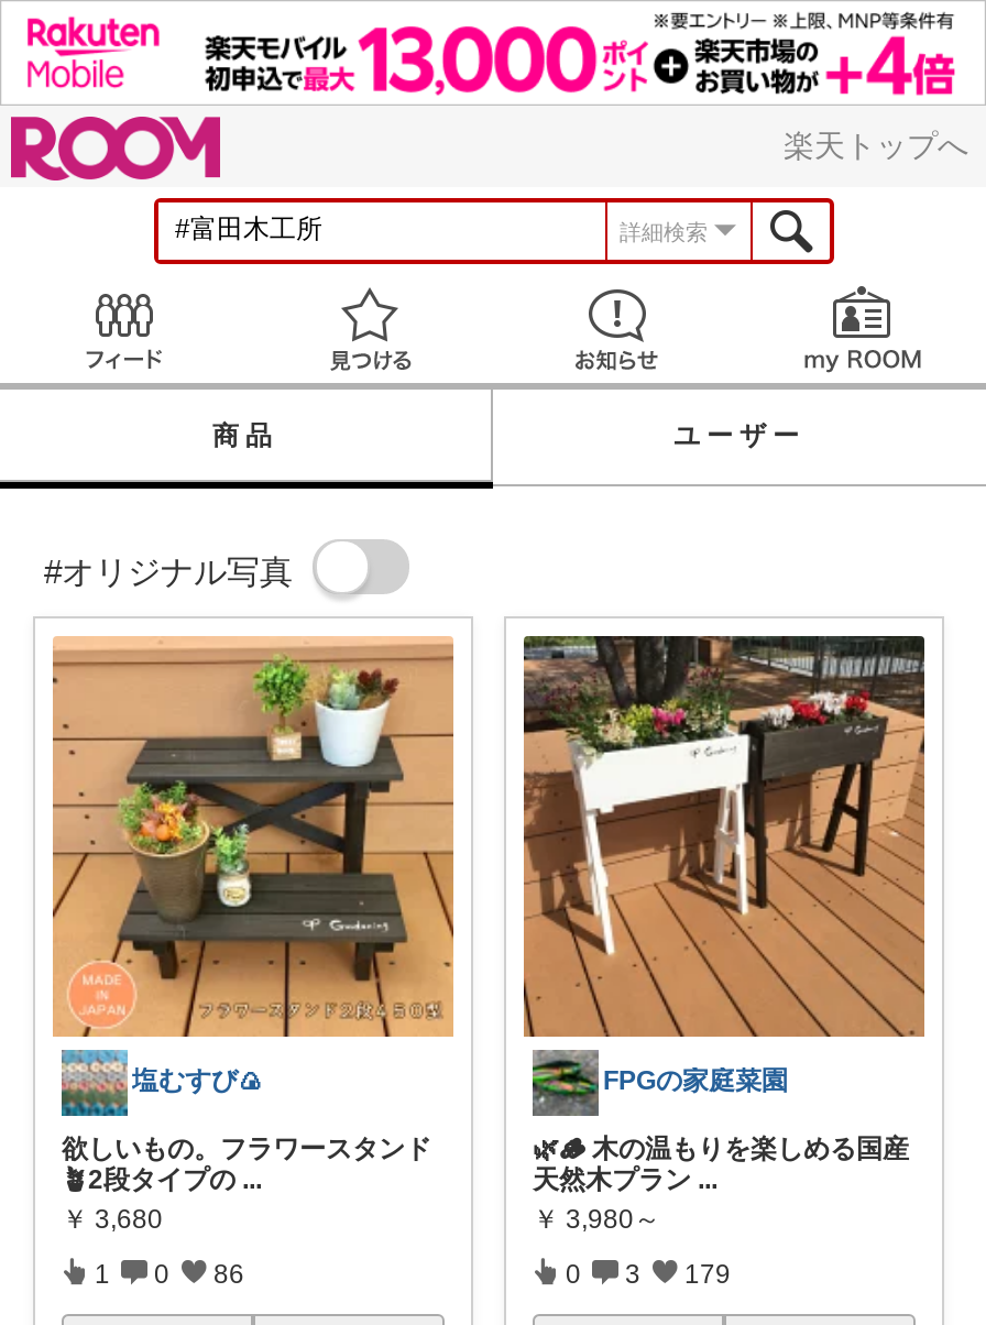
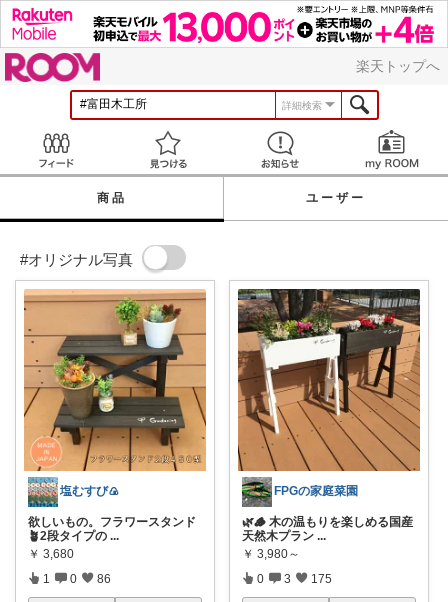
[566,1259,731,1285] 0 3 179 -> [257,572,332,584] 0 3 175

